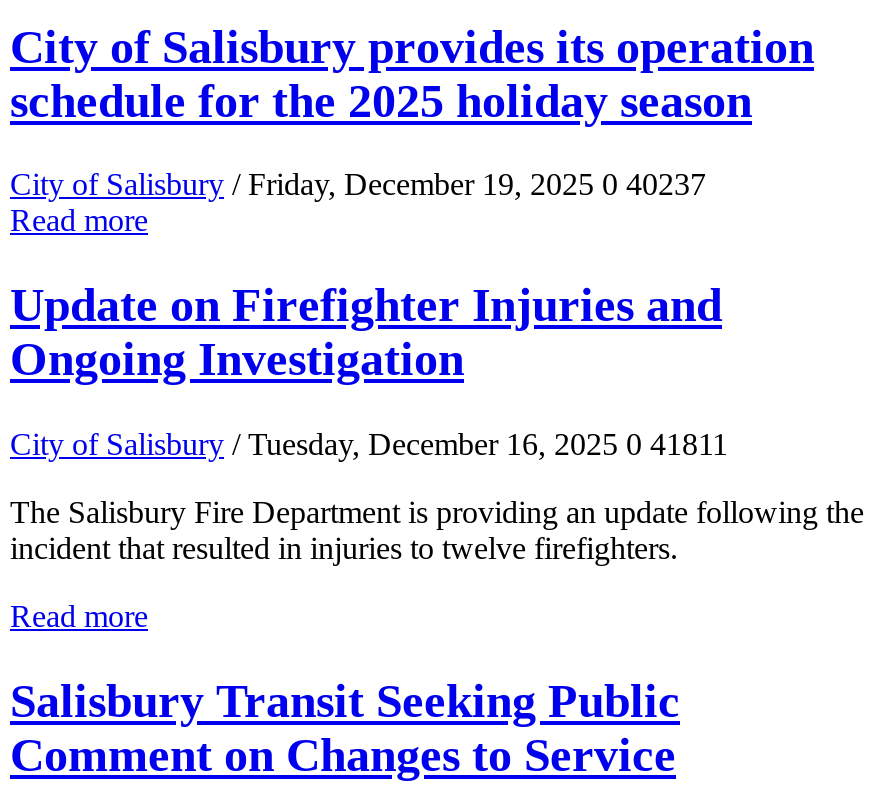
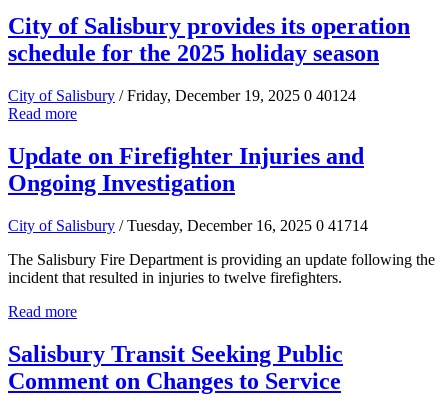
[10,168,706,202] City of Salisbury / Friday, December 19, 2025 0 40237 -> [8,87,356,104] City of Salisbury / Friday, December 19, 2025 0 40124
[10,427,728,461] City of Salisbury / Tuesday, December 16, 2025 0 41811 -> [8,217,368,234] City of Salisbury / Tuesday, December 16, 2025 0 41714

